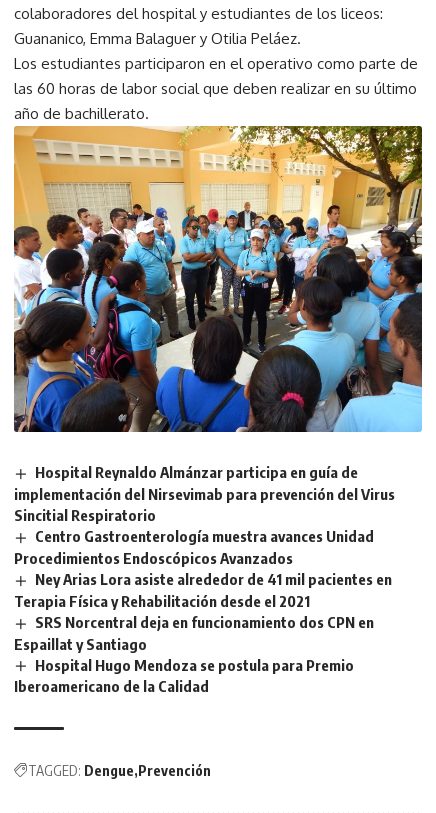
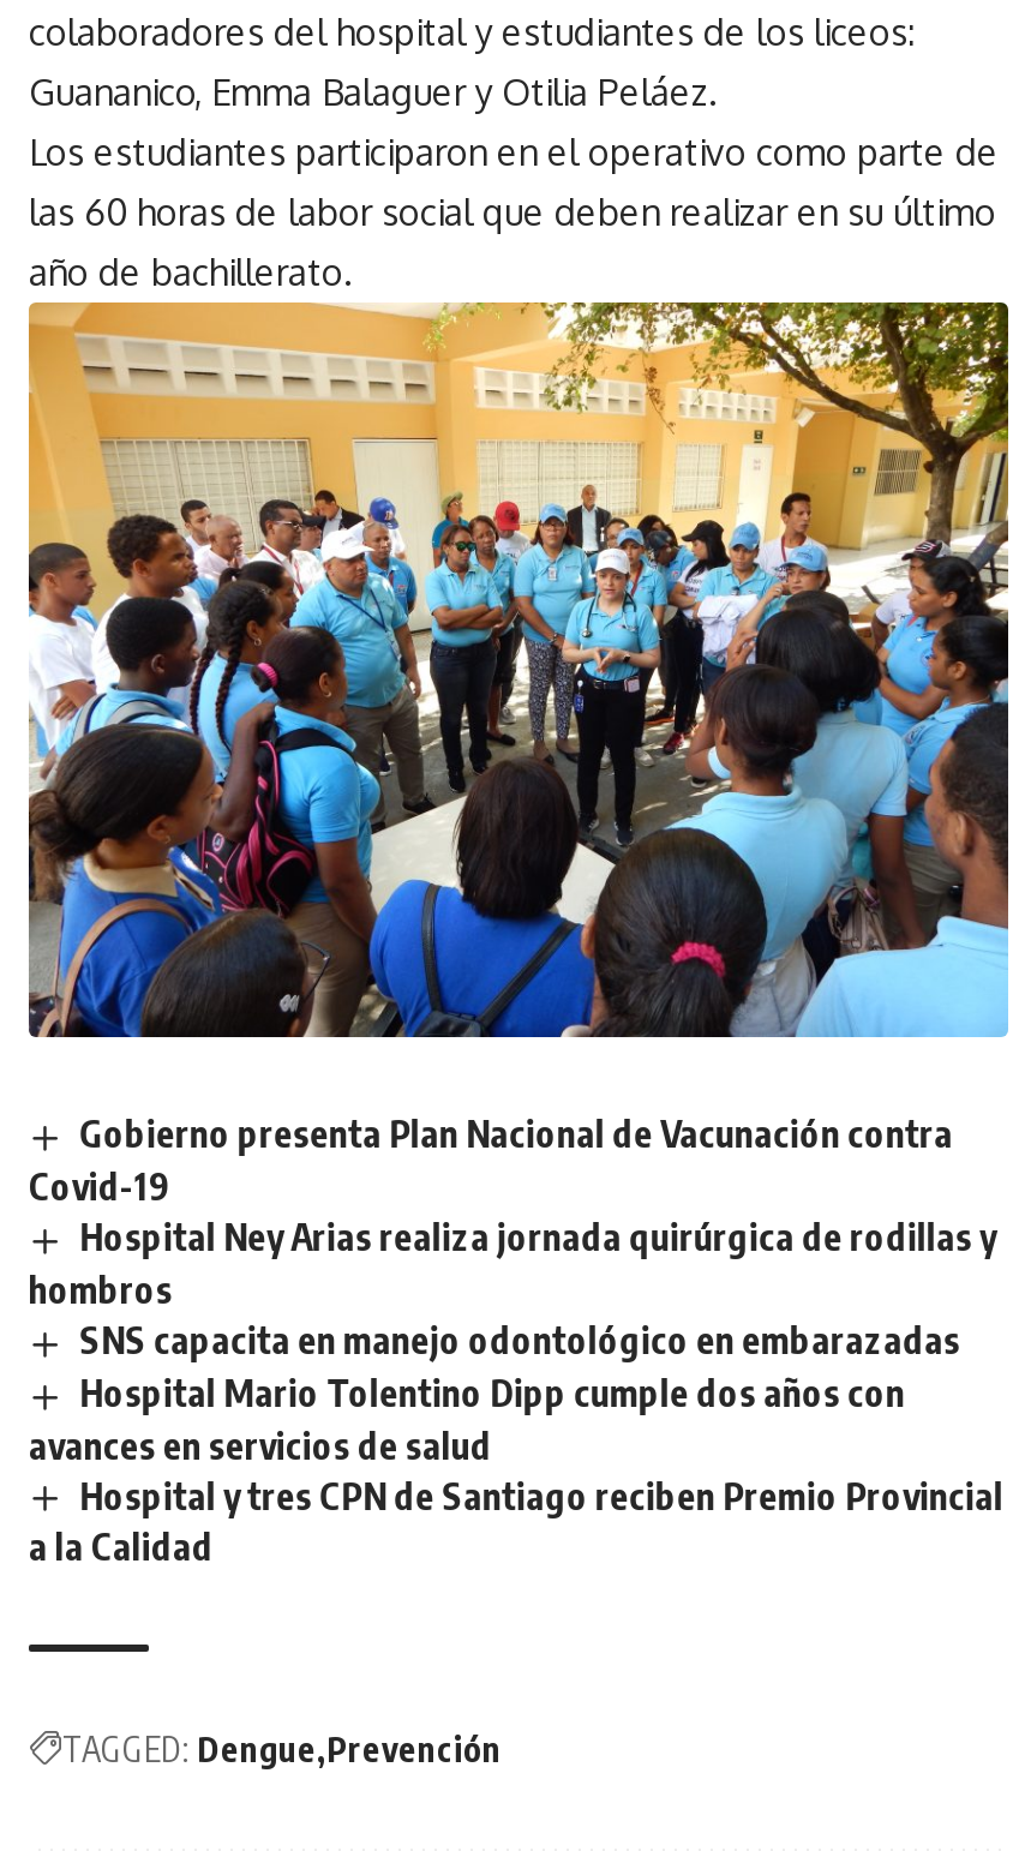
[14,463,395,695] Hospital Reynaldo Almánzar participa en guía de | implementación del Nirsevimab para prevención del Virus | Sincitial Respiratorio | Centro Gastroenterología muestra avances Unidad | Procedimientos Endoscópicos Avanzados | Ney Arias Lora asiste alrededor de 41 mil pacientes en | Terapia Física y Rehabilitación desde el 2021 | SRS Norcentral deja en funcionamiento dos CPN en | Espaillat y Santiago | Hospital Hugo Mendoza se postula para Premio | Iberoamericano de la Calidad -> [29,1112,1004,1569] Gobierno presenta Plan Nacional de Vacunación contra | Covid-19 | Hospital Ney Arias realiza jornada quirúrgica de rodillas y | hombros | SNS capacita en manejo odontológico en embarazadas | Hospital Mario Tolentino Dipp cumple dos años con | avances en servicios de salud | Hospital y tres CPN de Santiago reciben Premio Provincial | a la Calidad

